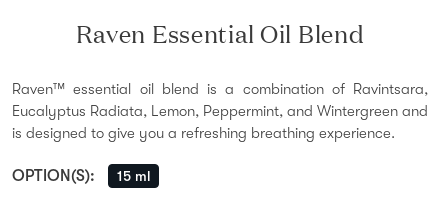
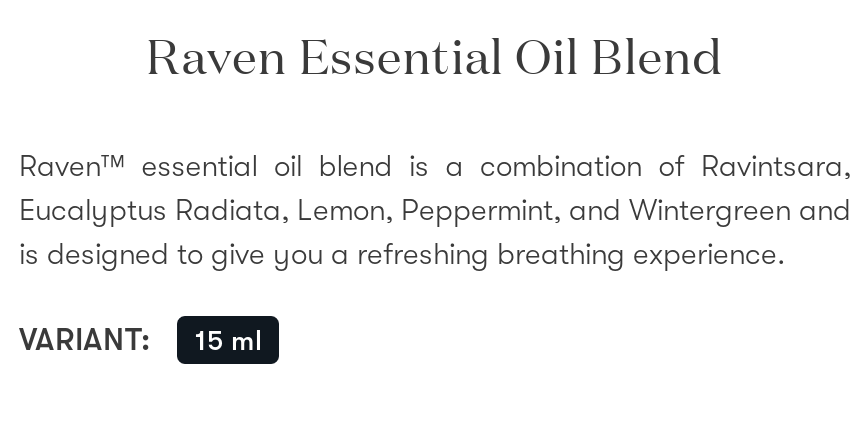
[12,166,95,184] OPTION(S): -> [19,321,151,357] VARIANT:

